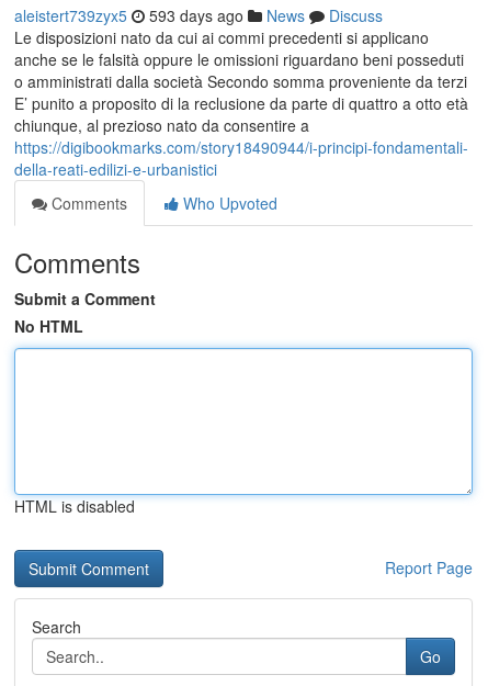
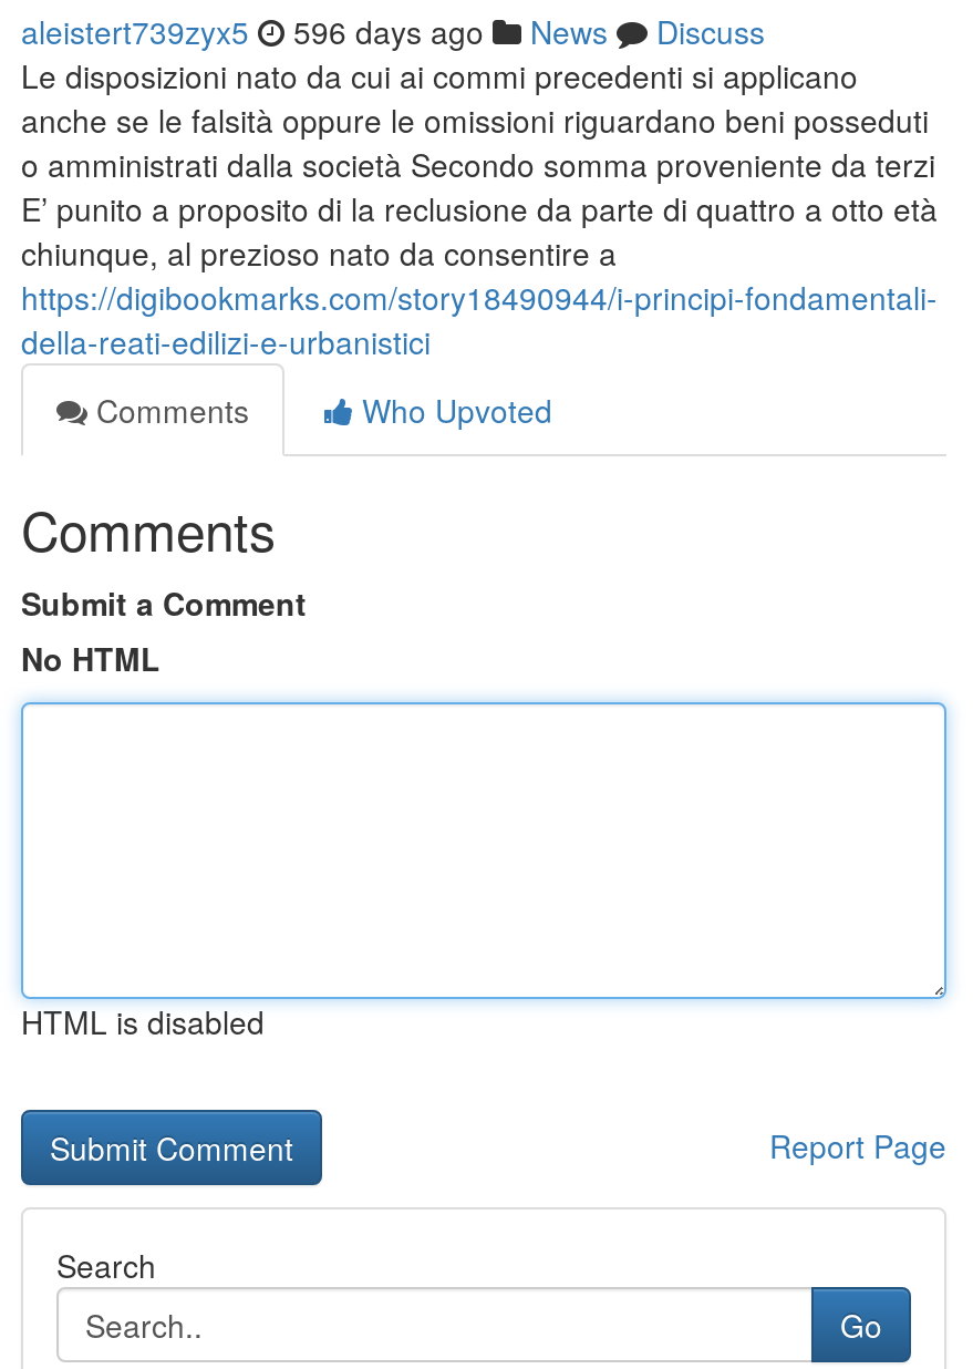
[14,4,383,26] aleistert739zyx5 593 days ago News Discuss -> [21,9,765,53] aleistert739zyx5 596 days ago News Discuss

